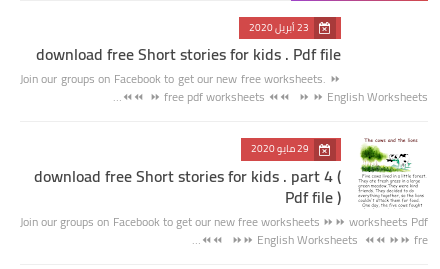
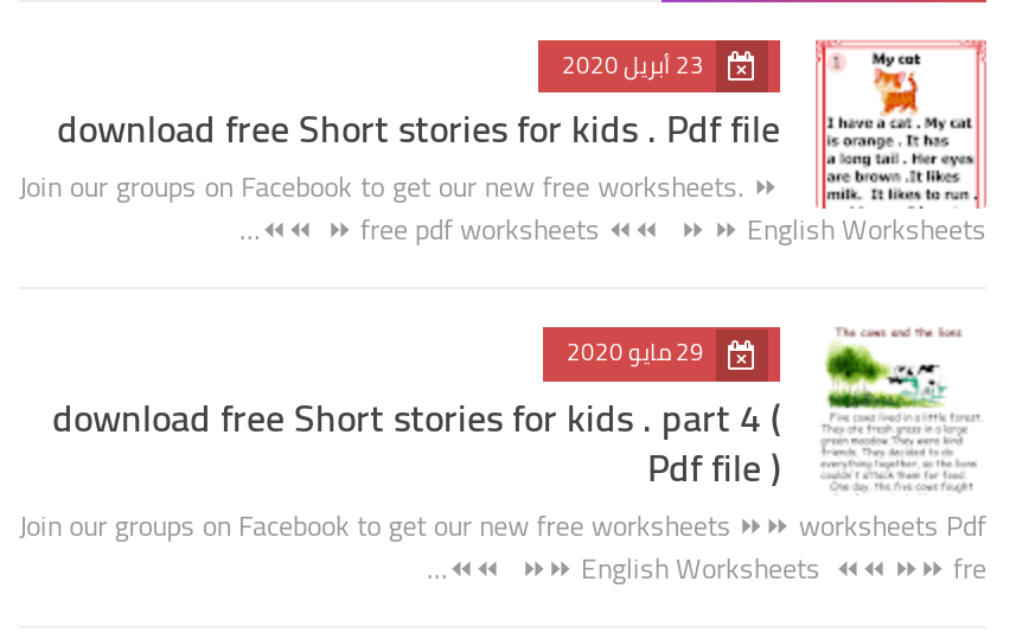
none -> [813,38,989,197] [image]

